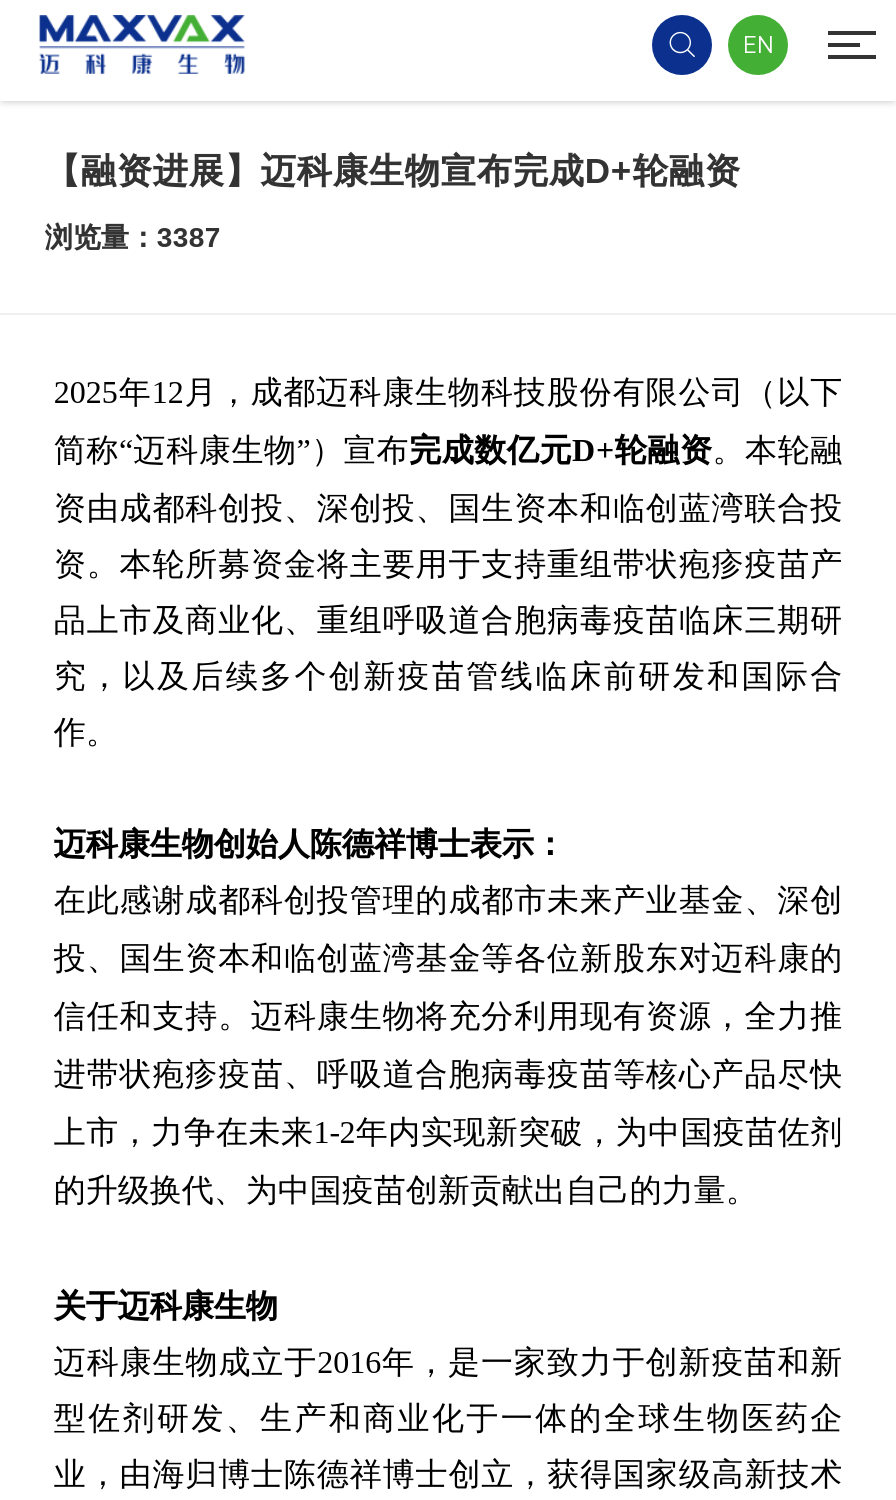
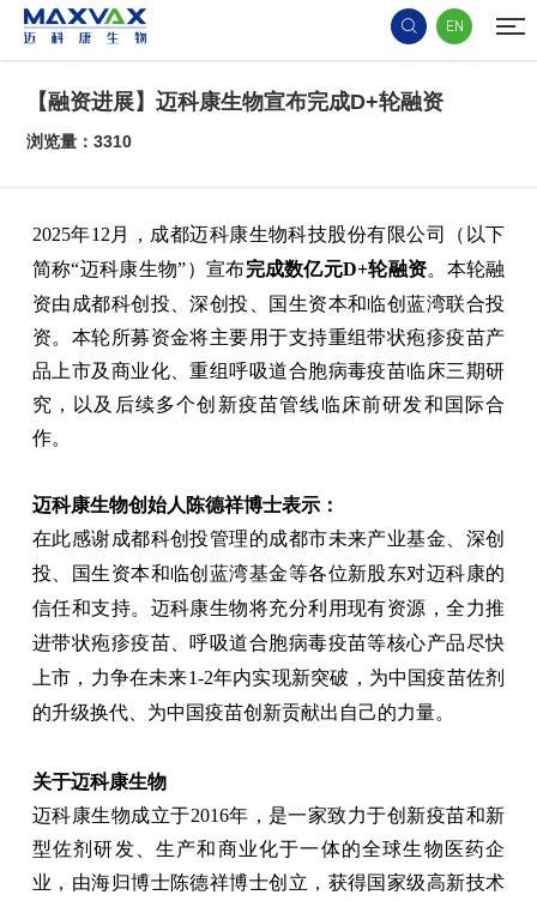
[45,221,221,253] 浏览量：3387 -> [27,132,132,151] 浏览量：3310

